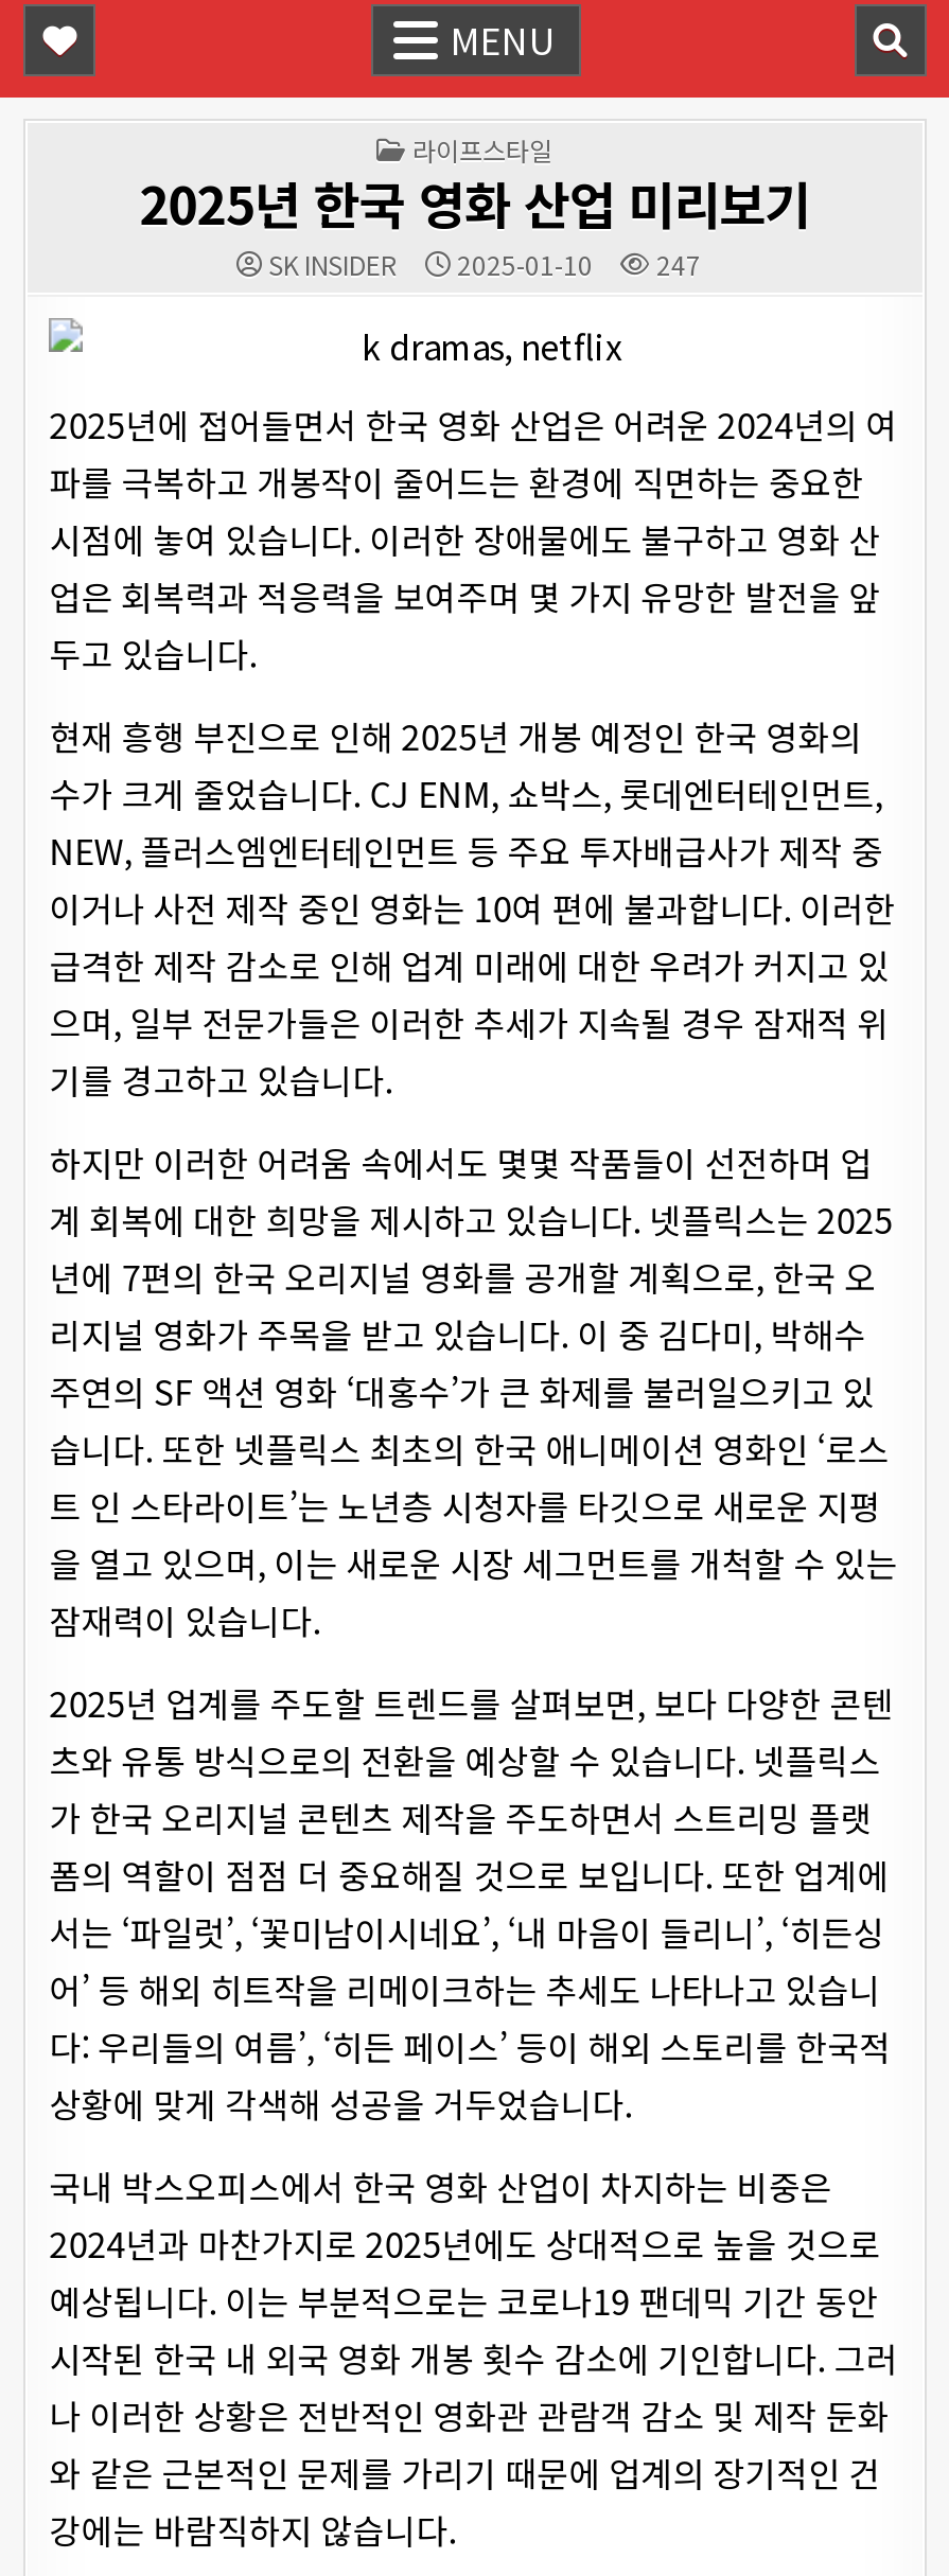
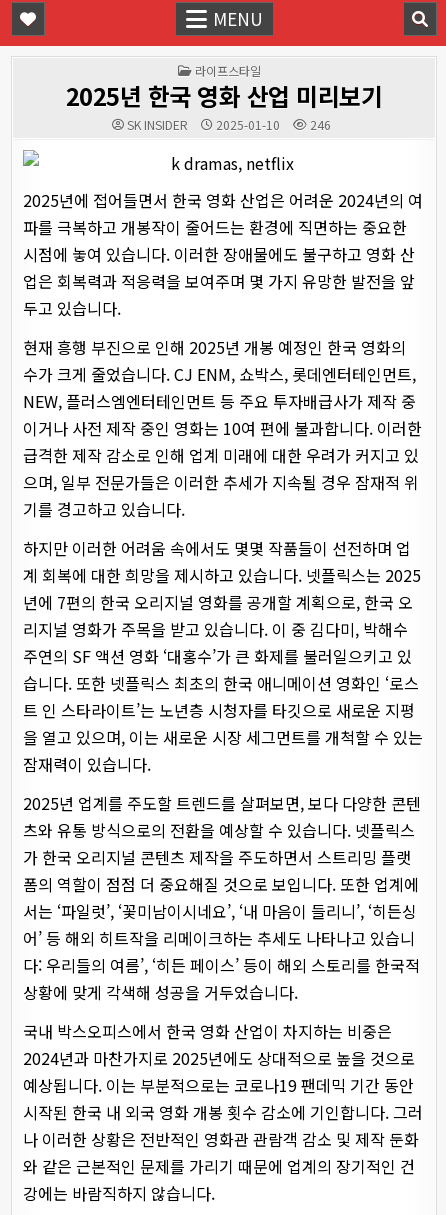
[268,246,701,282] SK INSIDER 2025-01-10 247 -> [126,116,330,133] SK INSIDER 2025-01-10 246

